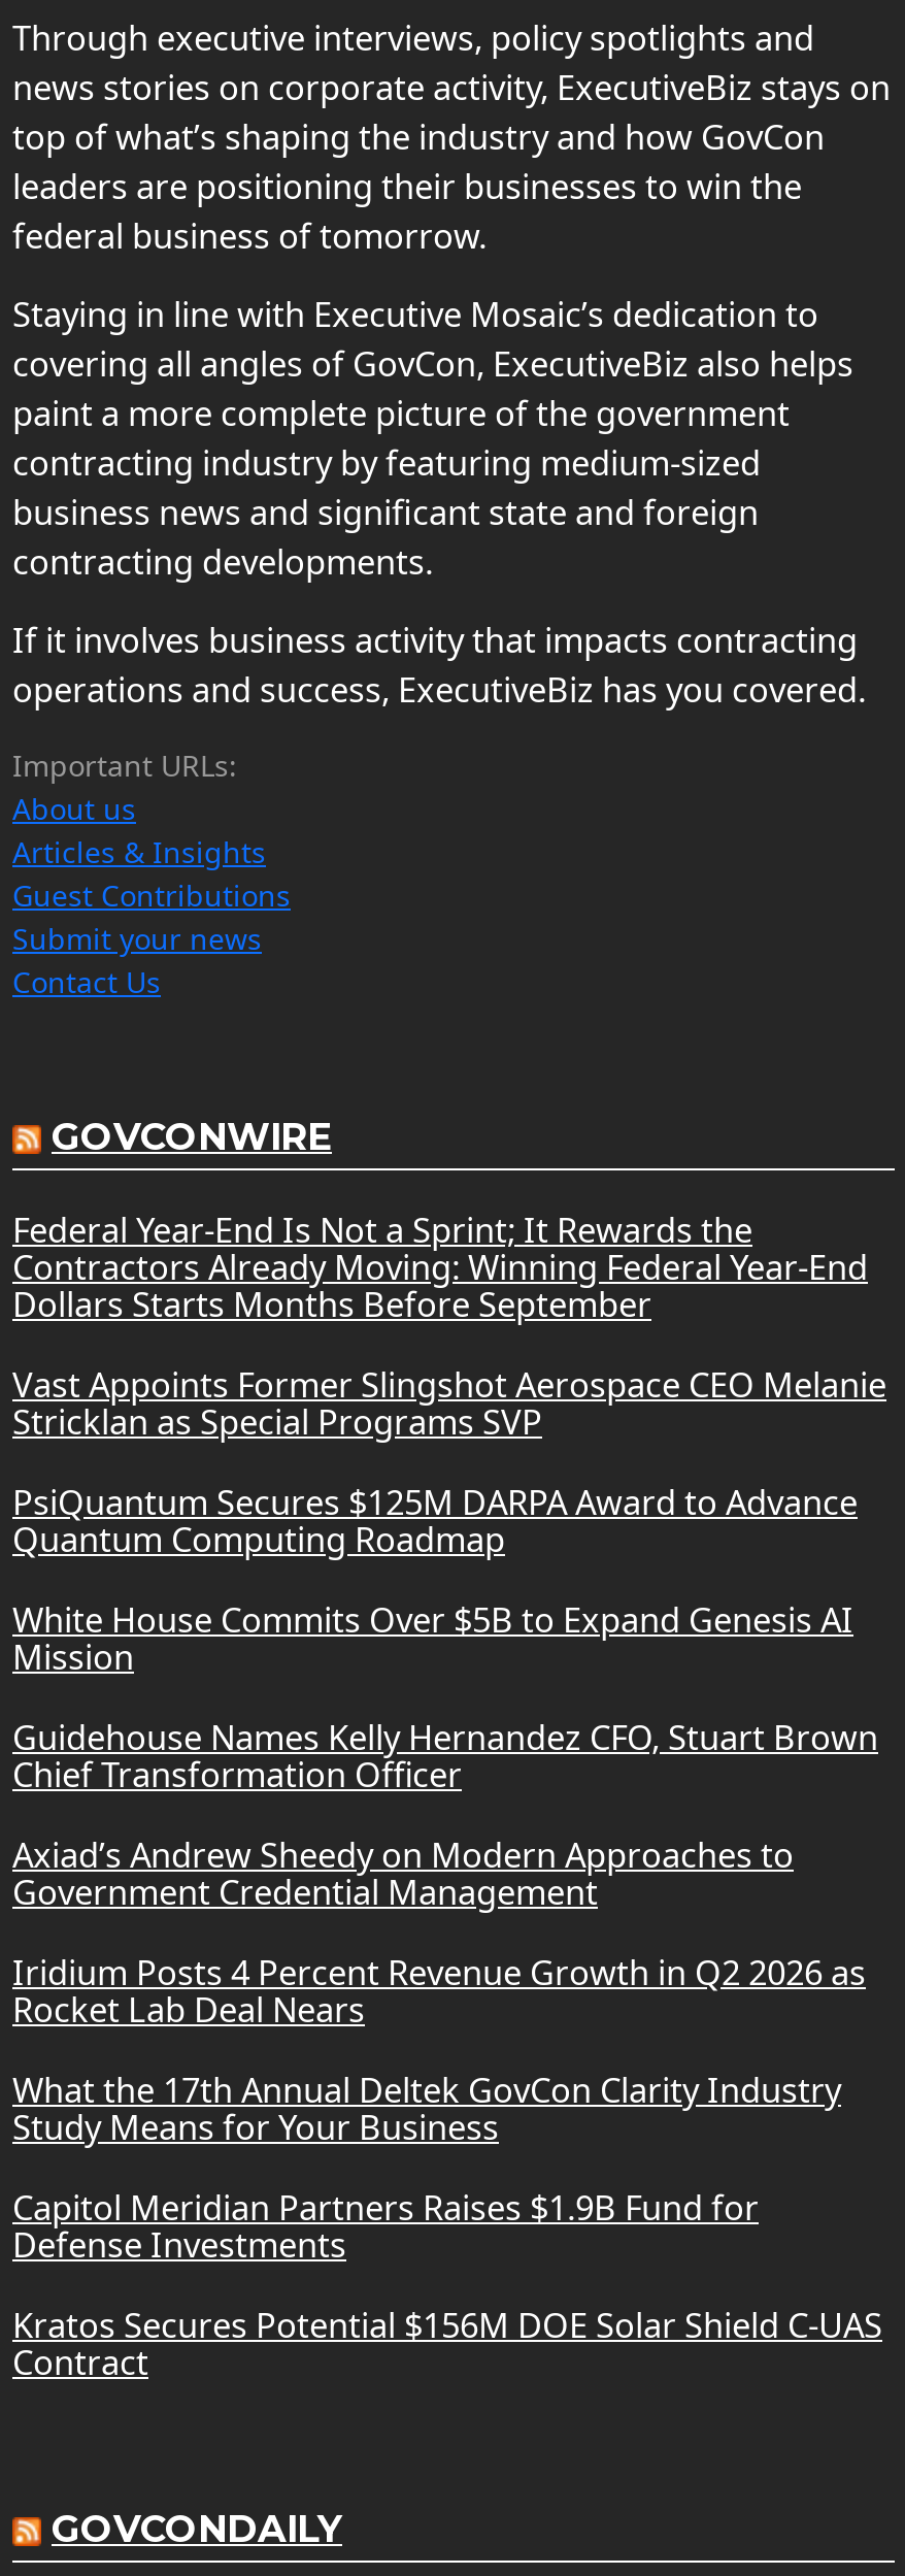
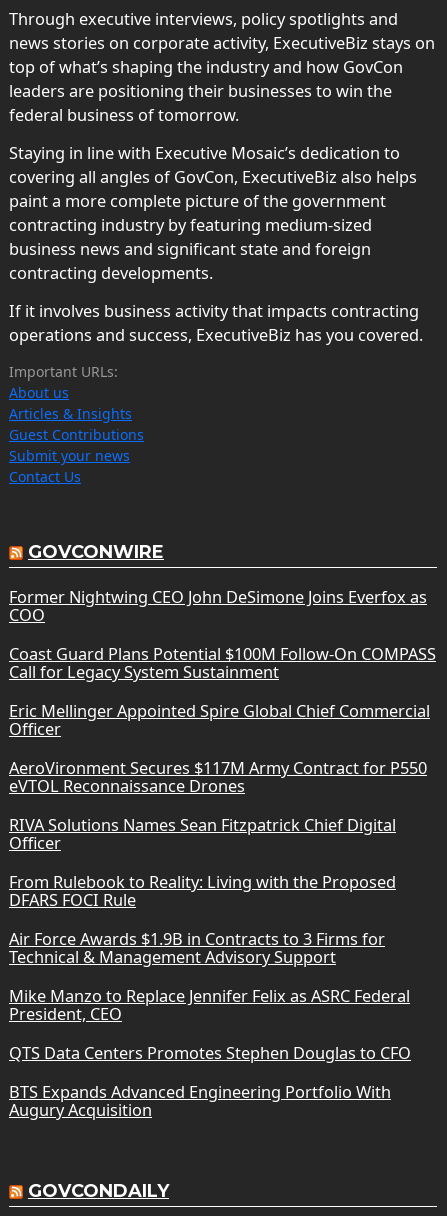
[12,1207,868,1327] Federal Year-End Is Not a Sprint; It Rewards the | Contractors Already Moving: Winning Federal Year-End | Dollars Starts Months Before September -> [9,586,427,626] Former Nightwing CEO John DeSimone Joins Everfox as | COO
[12,1362,886,1444] Vast Appoints Former Slingshot Aerospace CEO Melanie | Stricklan as Special Programs SVP -> [9,643,436,683] Coast Guard Plans Potential $100M Follow-On COMPASS | Call for Legacy System Sustainment
[12,1479,858,1562] PsiQuantum Secures $125M DARPA Award to Advance | Quantum Computing Roadmap -> [9,700,430,740] Eric Mellinger Appointed Spire Global Chief Commercial | Officer
[12,1597,853,1679] White House Commits Over $5B to Expand Genesis AI | Mission -> [9,757,427,797] AeroVironment Secures $117M Army Contract for P550 | eVTOL Reconnaissance Drones
[12,1715,878,1797] Guidehouse Names Kelly Hernandez CFO, Stuart Brown | Chief Transformation Officer -> [9,814,396,854] RIVA Solutions Names Sean Fitzpatrick Chief Digital | Officer
[12,1832,794,1915] Axiad’s Andrew Sheedy on Modern Approaches to | Government Credential Management -> [9,871,396,911] From Rulebook to Reality: Living with the Proposed | DFARS FOCI Rule
[12,1950,866,2032] Iridium Posts 4 Percent Revenue Growth in Q2 2026 as | Rocket Lab Deal Nears -> [9,928,385,968] Air Force Awards $1.9B in Contracts to 3 Firms for | Technical & Management Advisory Support
[12,2067,841,2150] What the 17th Annual Deltek GovCon Clarity Industry | Study Means for Your Business -> [9,985,410,1025] Mike Manzo to Replace Jennifer Felix as ASRC Federal | President, CEO
[12,2185,759,2267] Capitol Meridian Partners Raises $1.9B Fund for | Defense Investments -> [9,1042,411,1064] QTS Data Centers Promotes Stephen Douglas to CFO
[12,2302,882,2385] Kratos Secures Potential $156M DOE Solar Shield C-UAS | Contract -> [9,1081,391,1121] BTS Expands Advanced Engineering Portfolio With | Augury Acquisition

